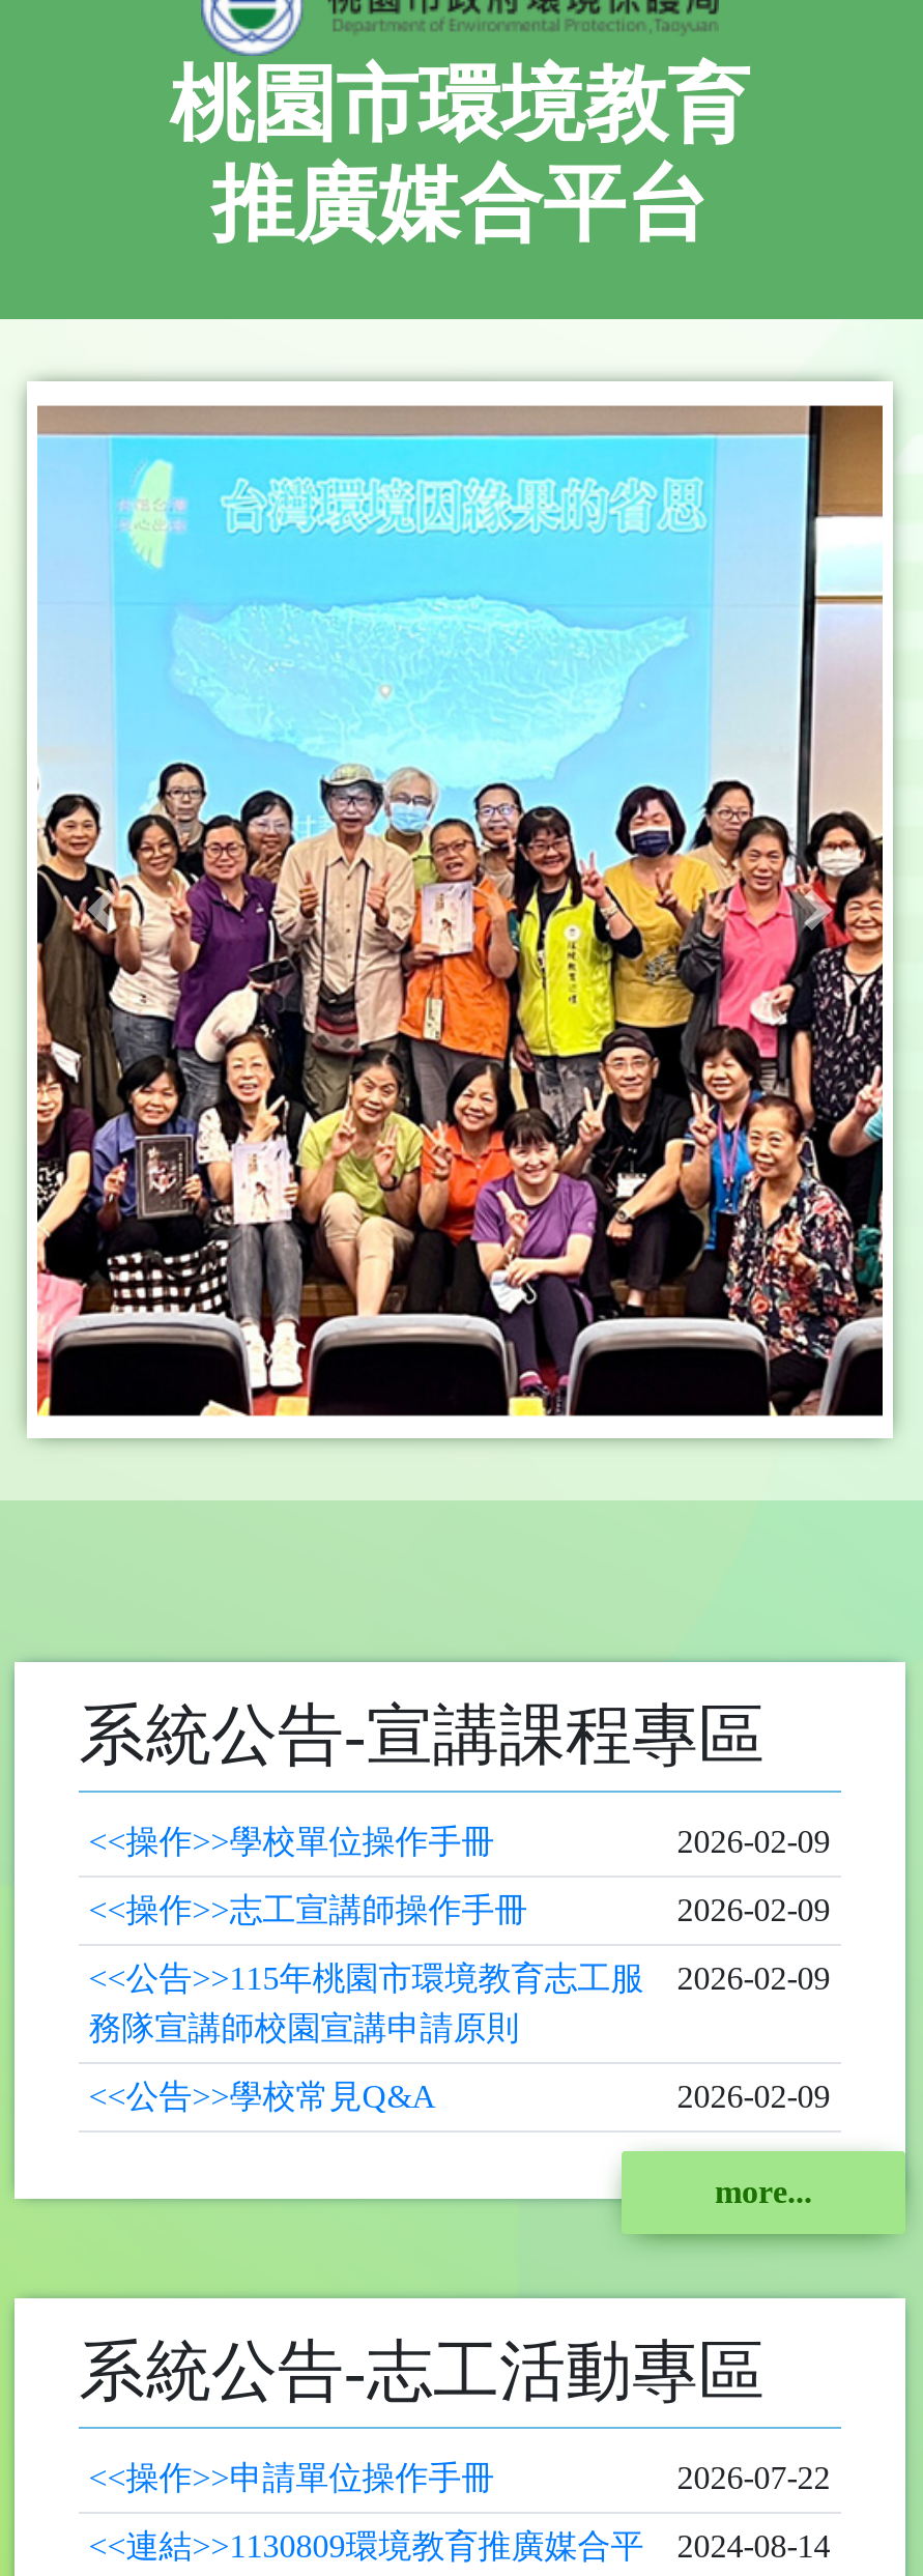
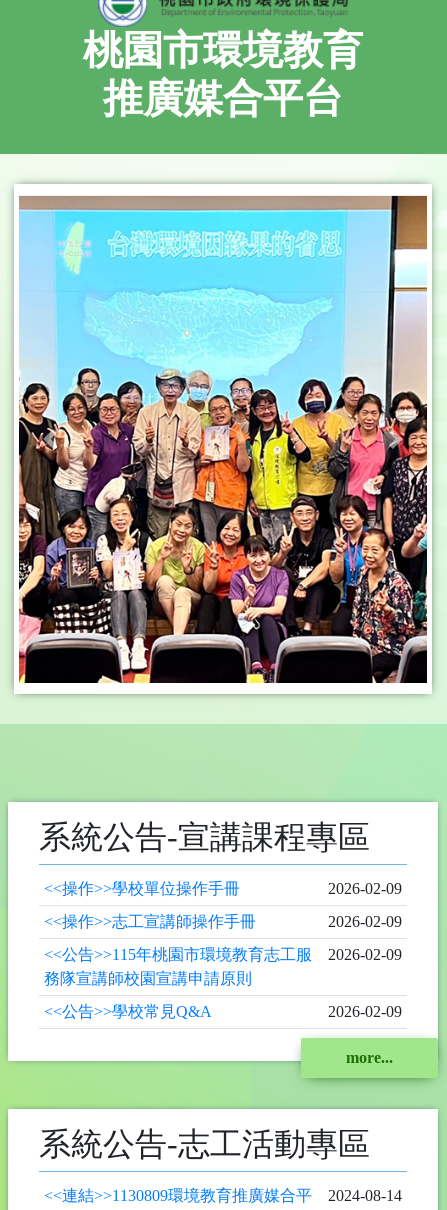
[89,2461,830,2496] <<操作>>申請單位操作手冊 | 2026-07-22 -> none

